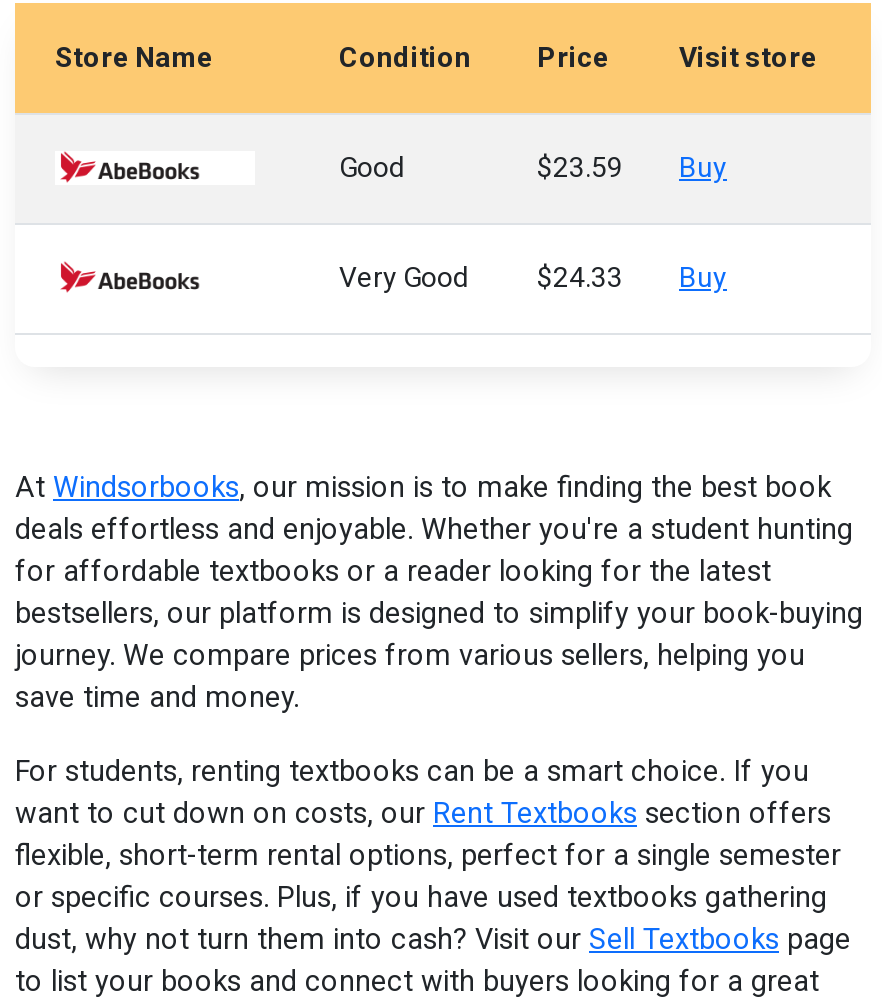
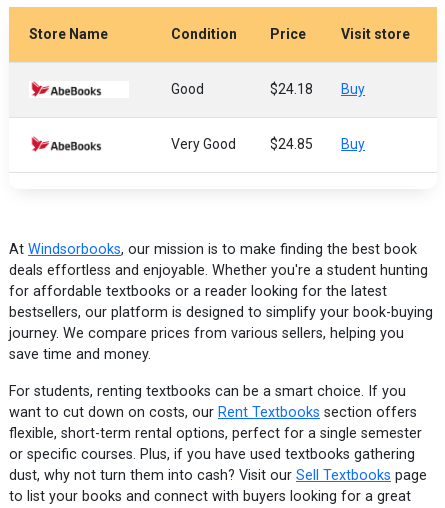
[537,151,727,183] $23.59 Buy -> [270,81,365,97] $24.18 Buy
[537,261,727,293] $24.33 Buy -> [270,136,365,152] $24.85 Buy

